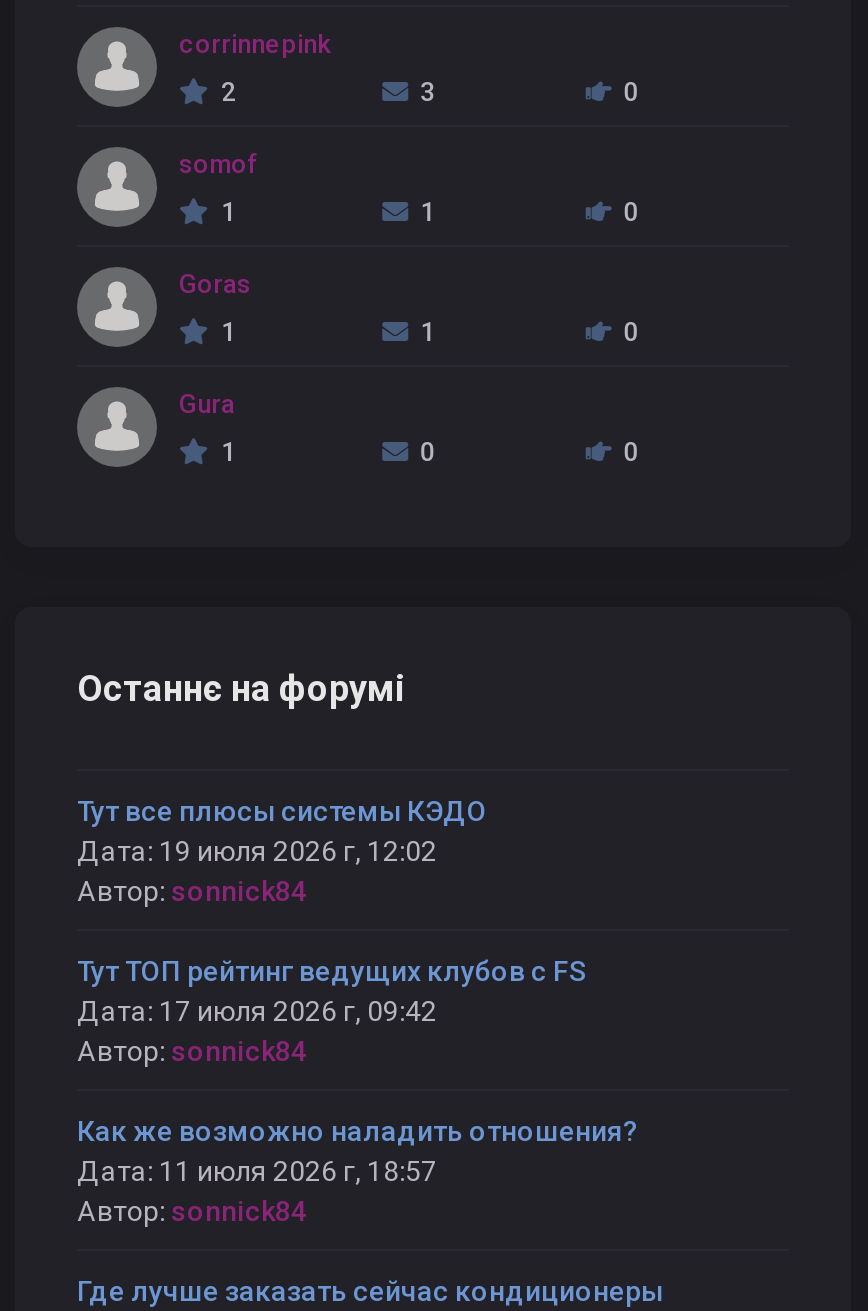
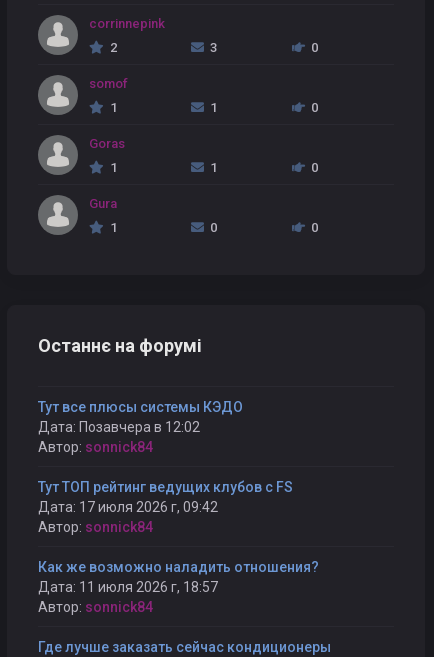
[77,835,437,867] Дата: 19 июля 2026 г, 12:02 -> [38,419,200,435] Дата: Позавчера в 12:02

